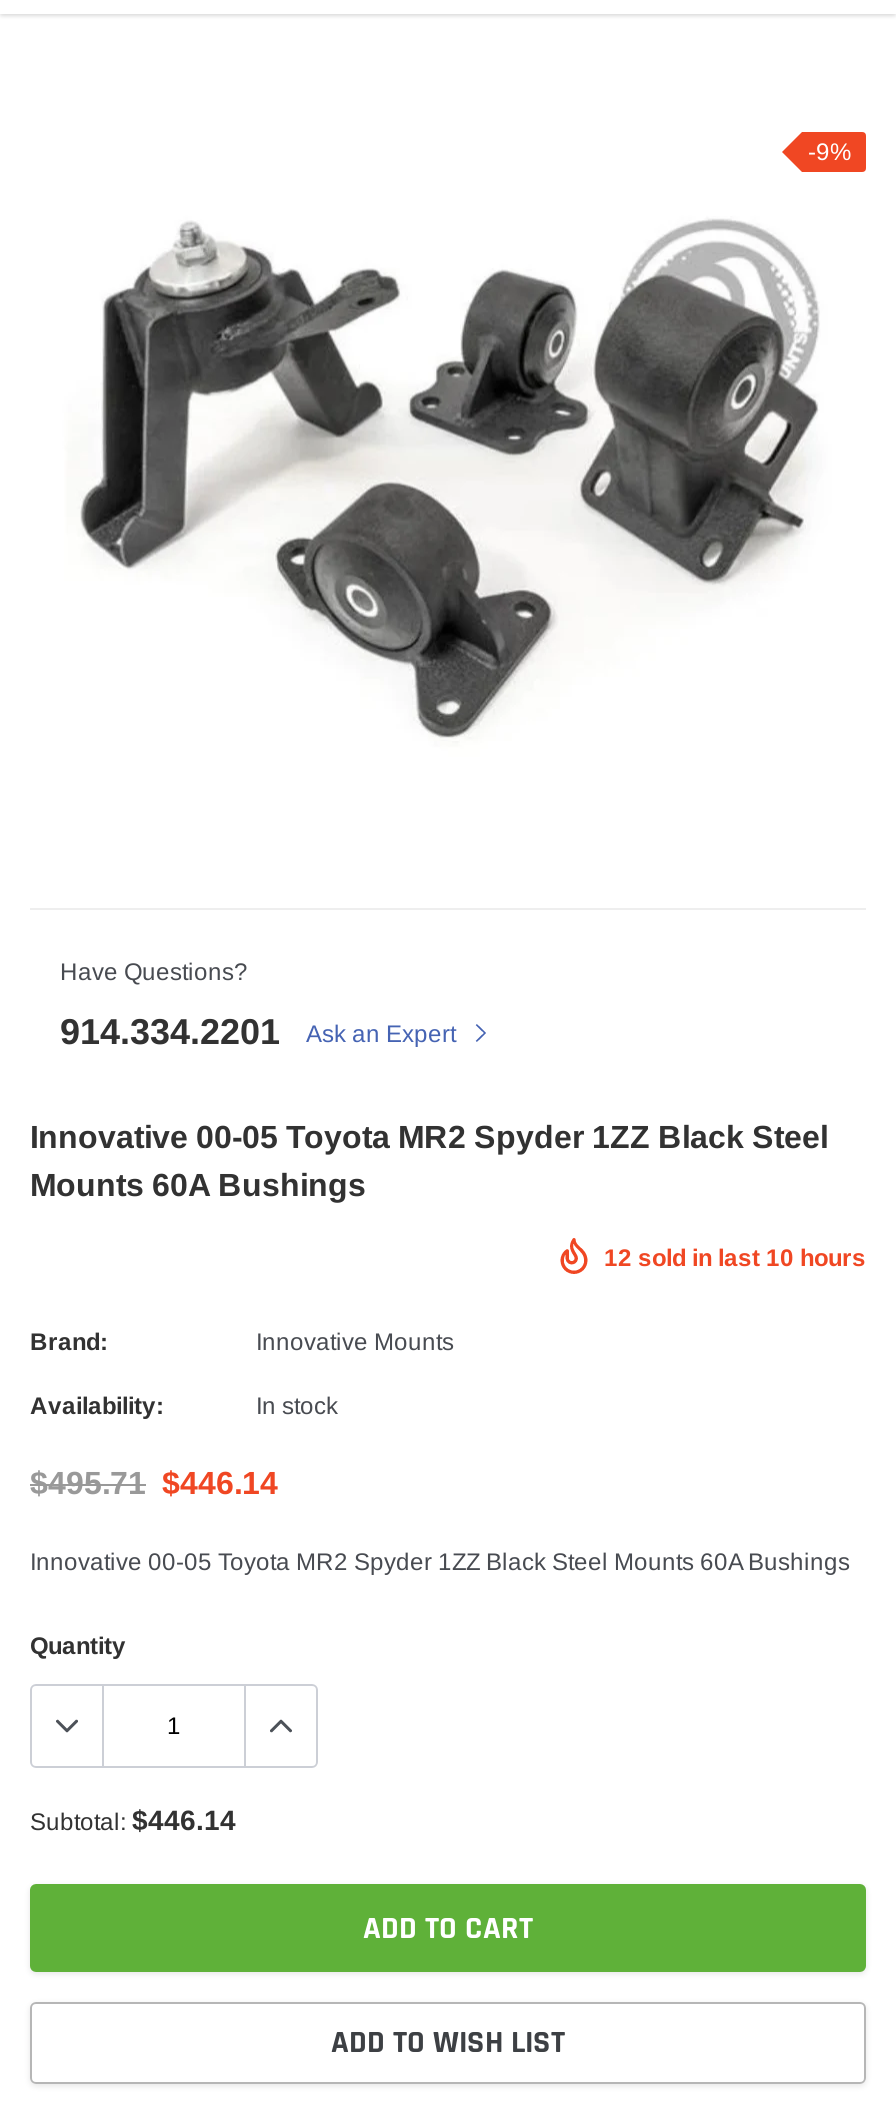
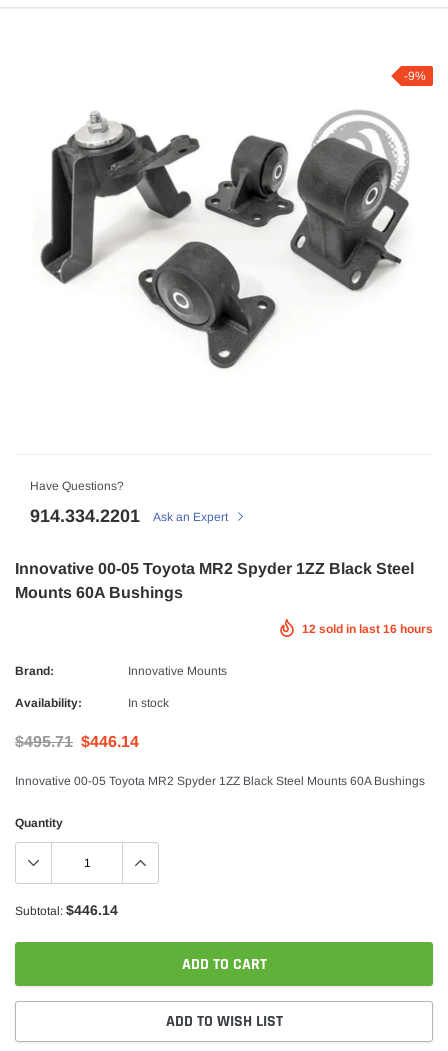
[604,1244,866,1272] 12 sold in last 10 hours -> [302,622,433,636] 12 sold in last 16 hours

